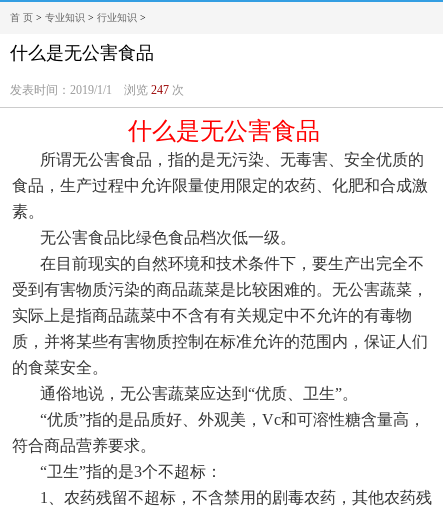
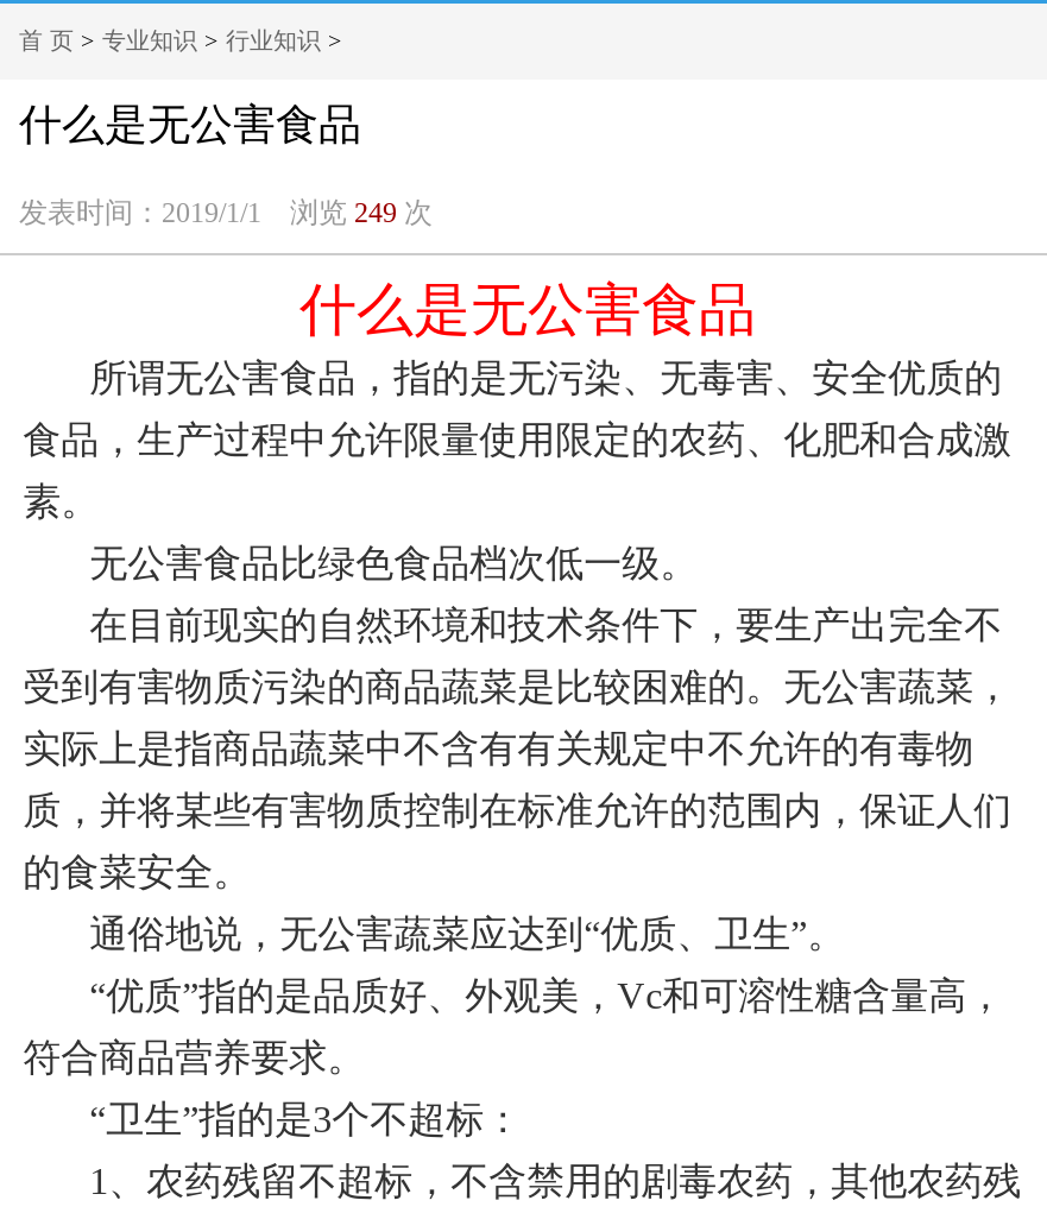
[10,83,184,97] 发表时间：2019/1/1 浏览247次 -> [19,196,433,229] 发表时间：2019/1/1 浏览249次

